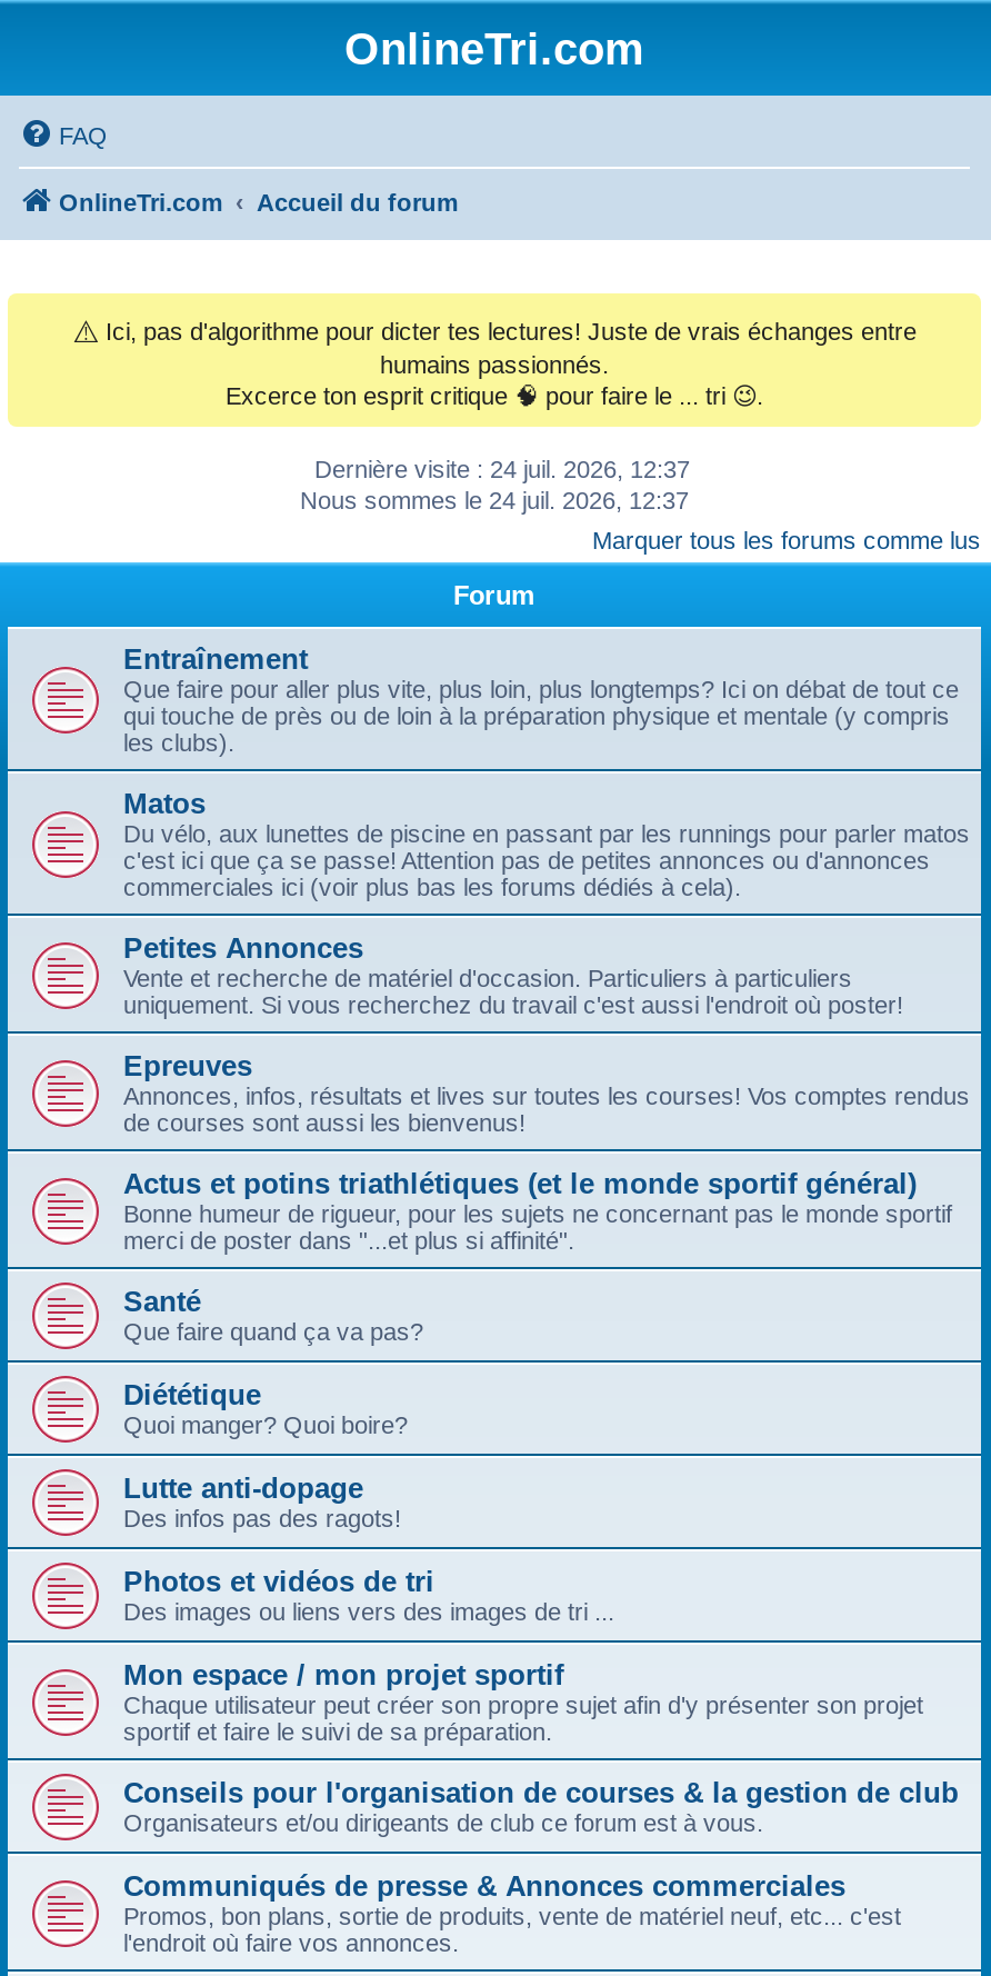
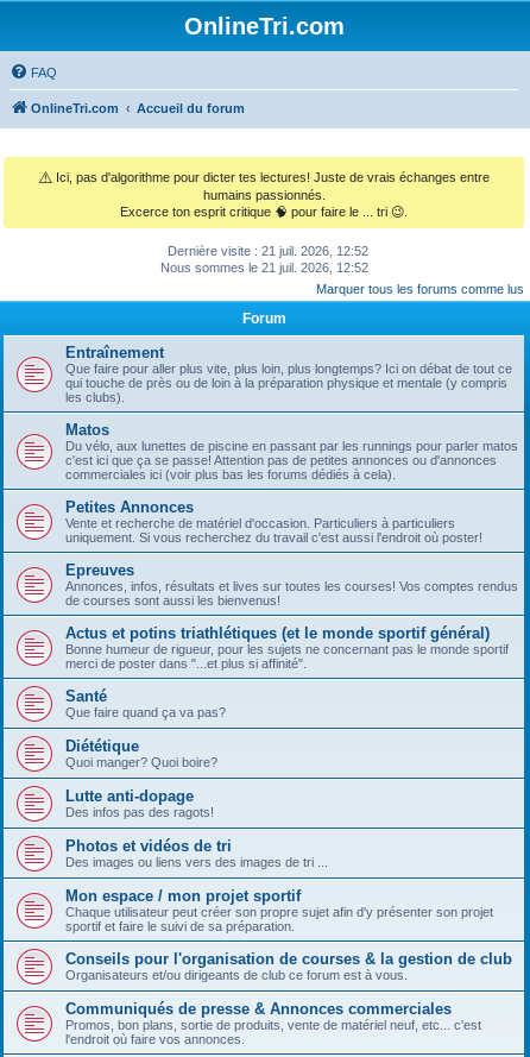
[314,455,690,481] Dernière visite : 24 juil. 2026, 12:37 -> [168,243,368,258] Dernière visite : 21 juil. 2026, 12:52
[300,486,689,513] Nous sommes le 24 juil. 2026, 12:37 -> [160,260,368,274] Nous sommes le 21 juil. 2026, 12:52

